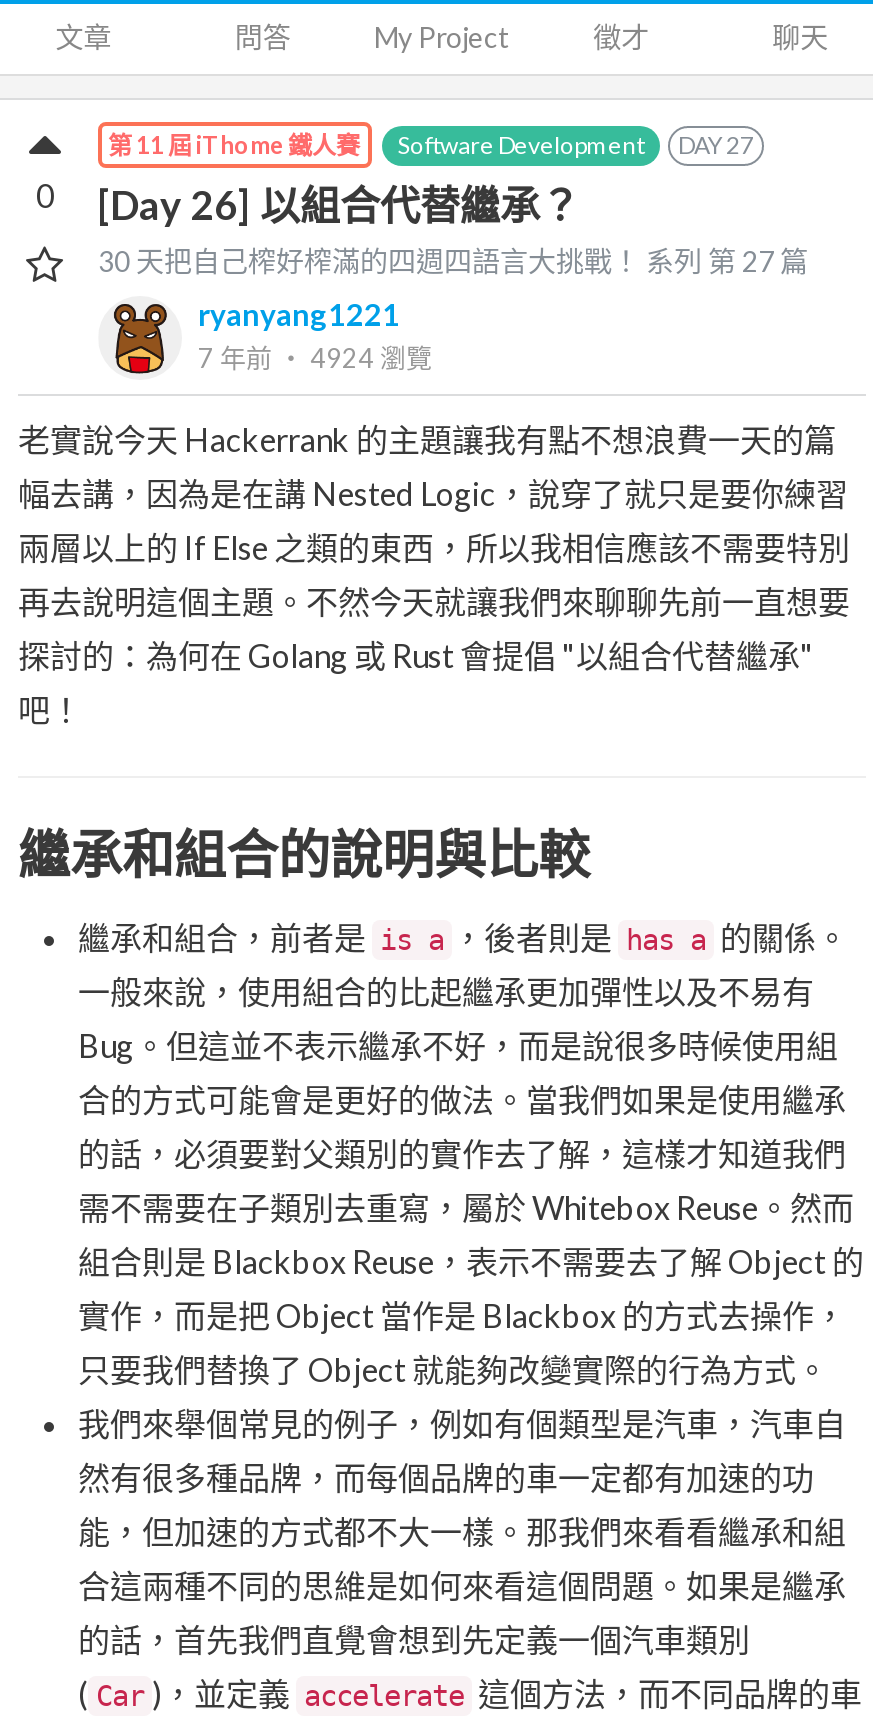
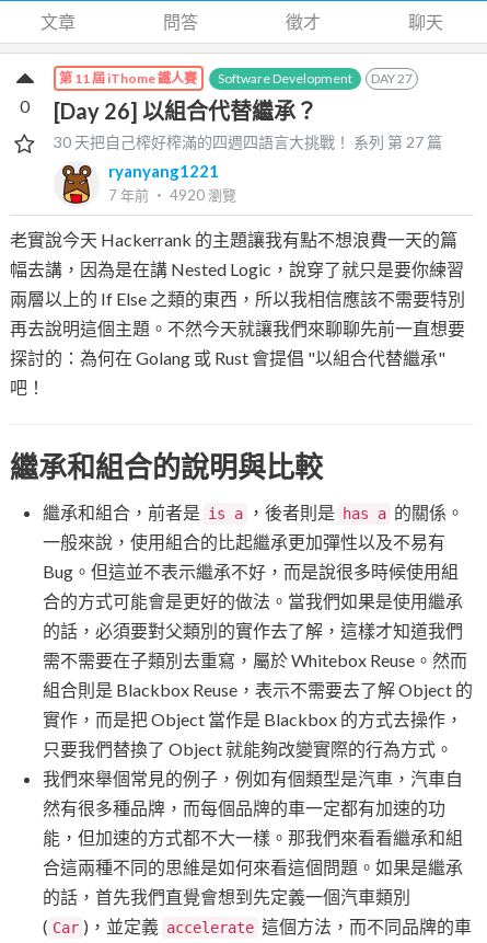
[374,20,510,54] My Project -> none
[198,343,432,375] 7 年前‧ 4924瀏覽 -> [108,187,236,204] 7 年前‧ 4920瀏覽

